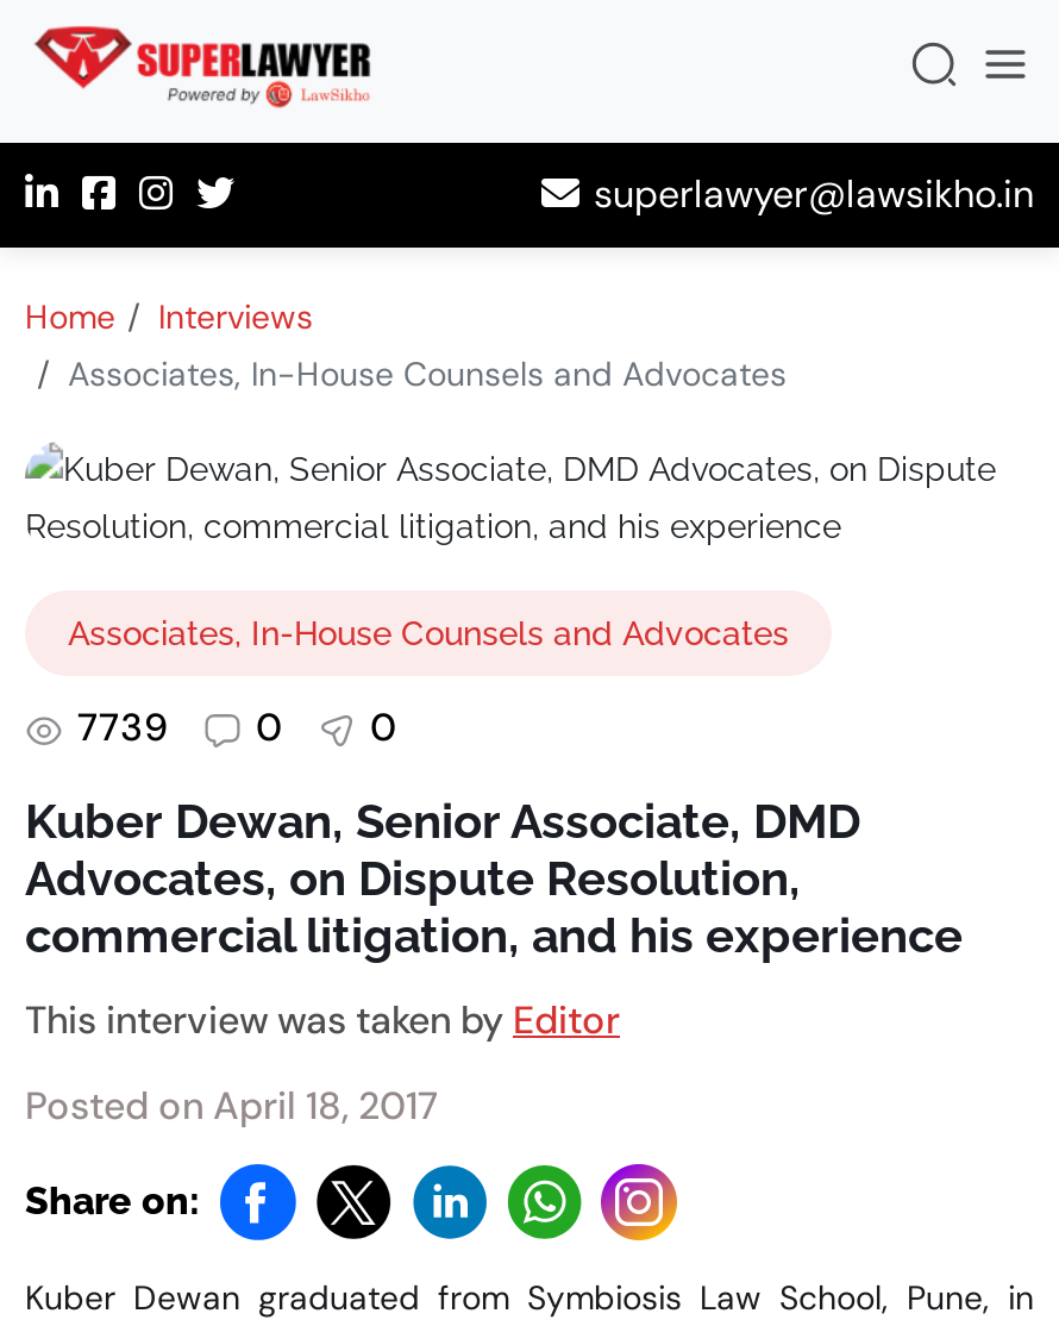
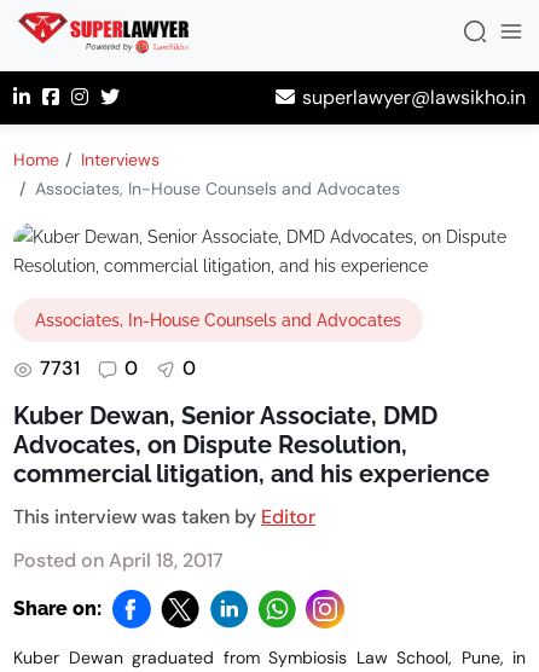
[77,702,168,752] 7739 -> [40,355,80,381] 7731

